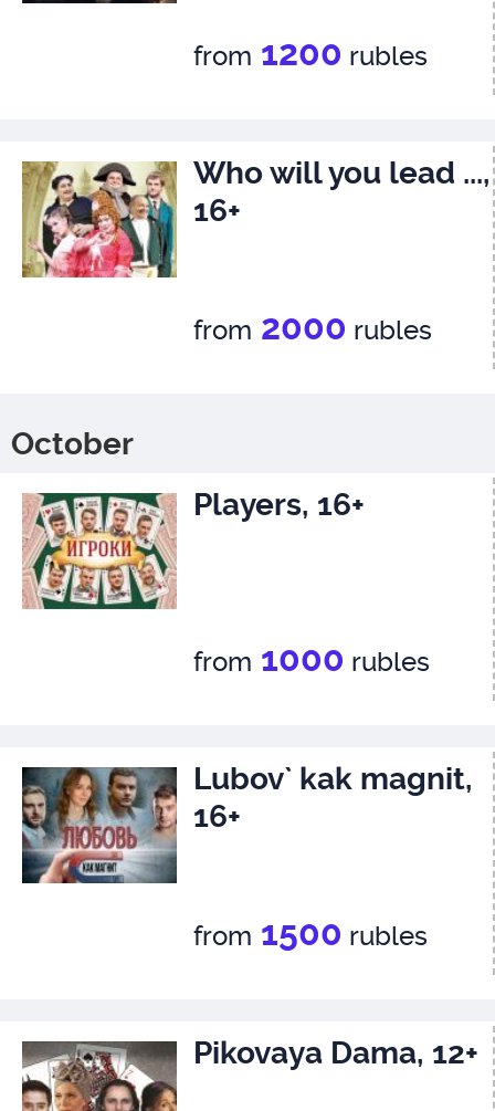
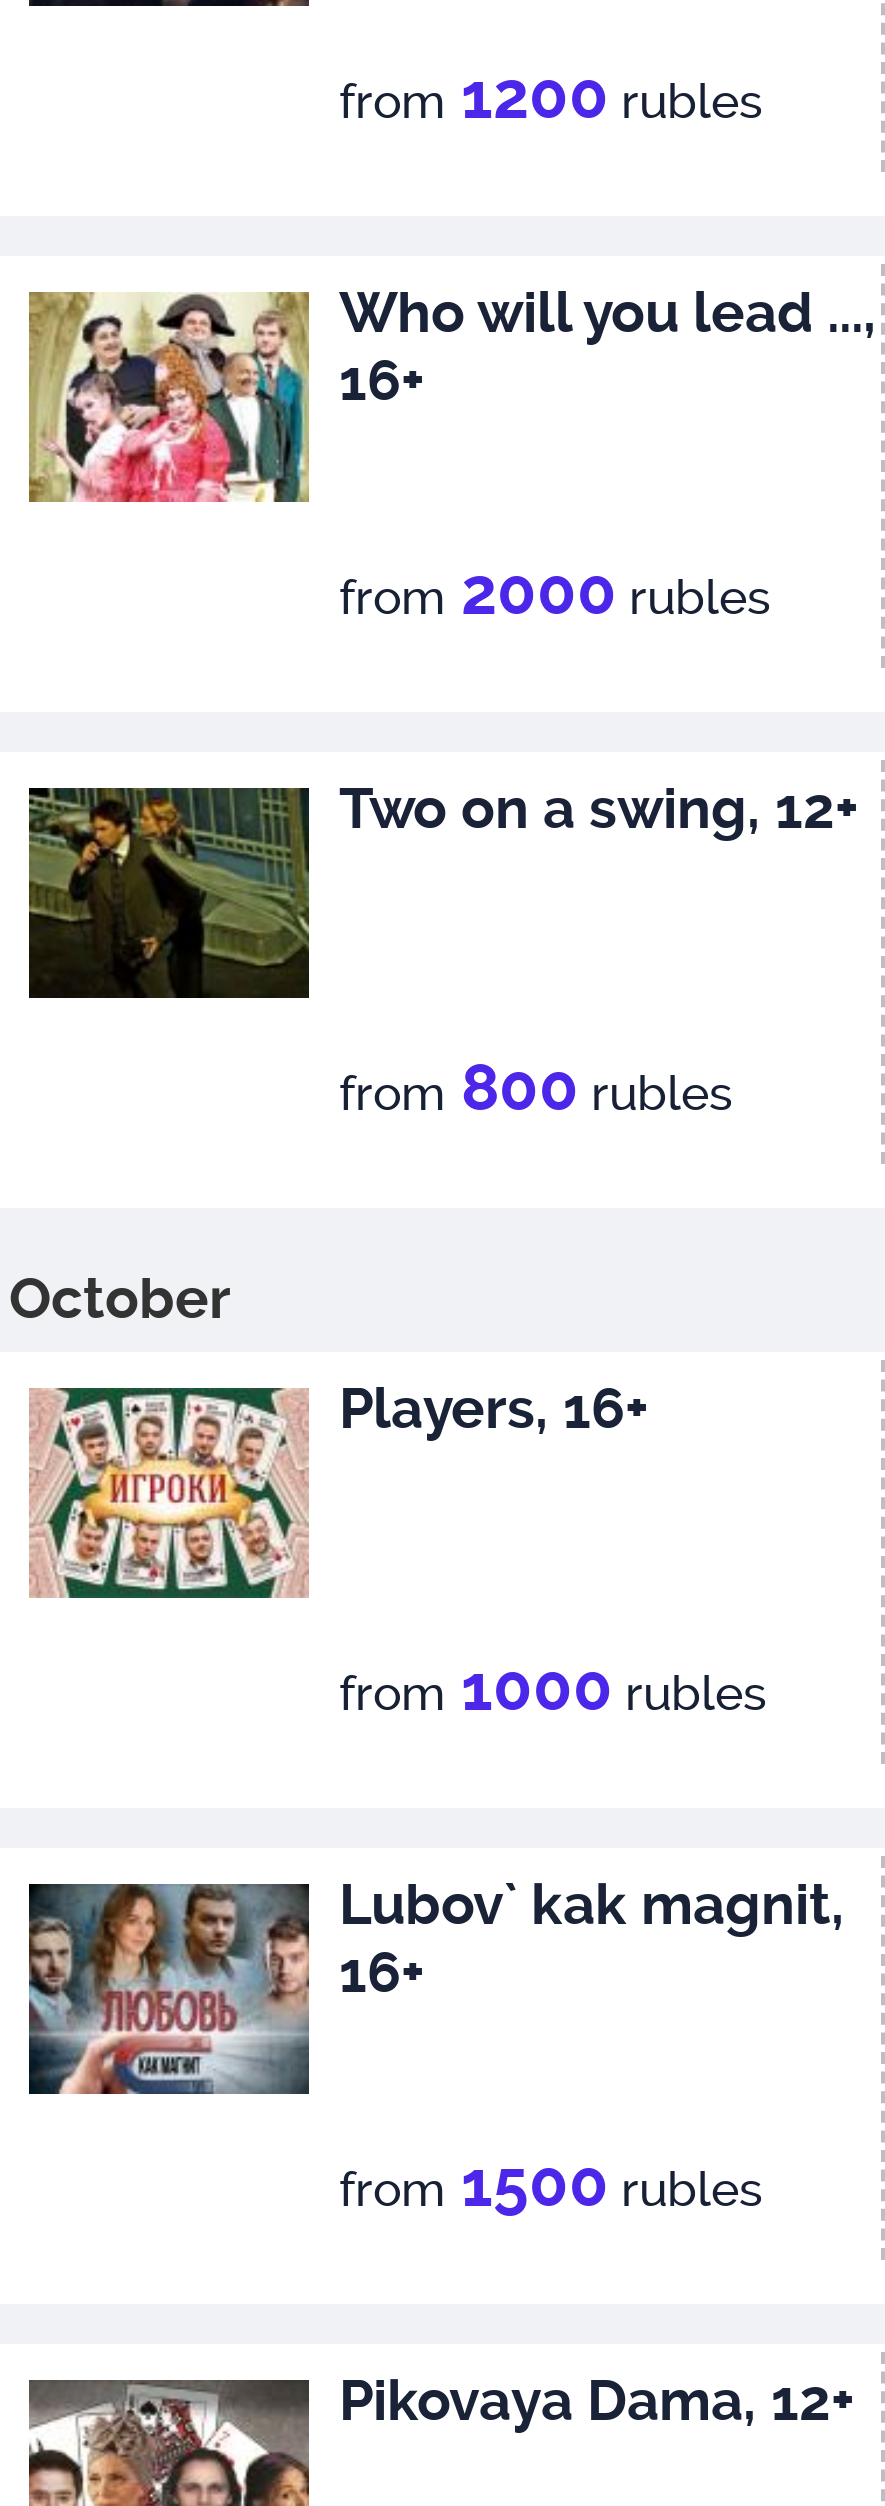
none -> [27,776,859,1000] [image] | Two on a swing, 12+
none -> [339,1050,733,1124] from 800 rubles

